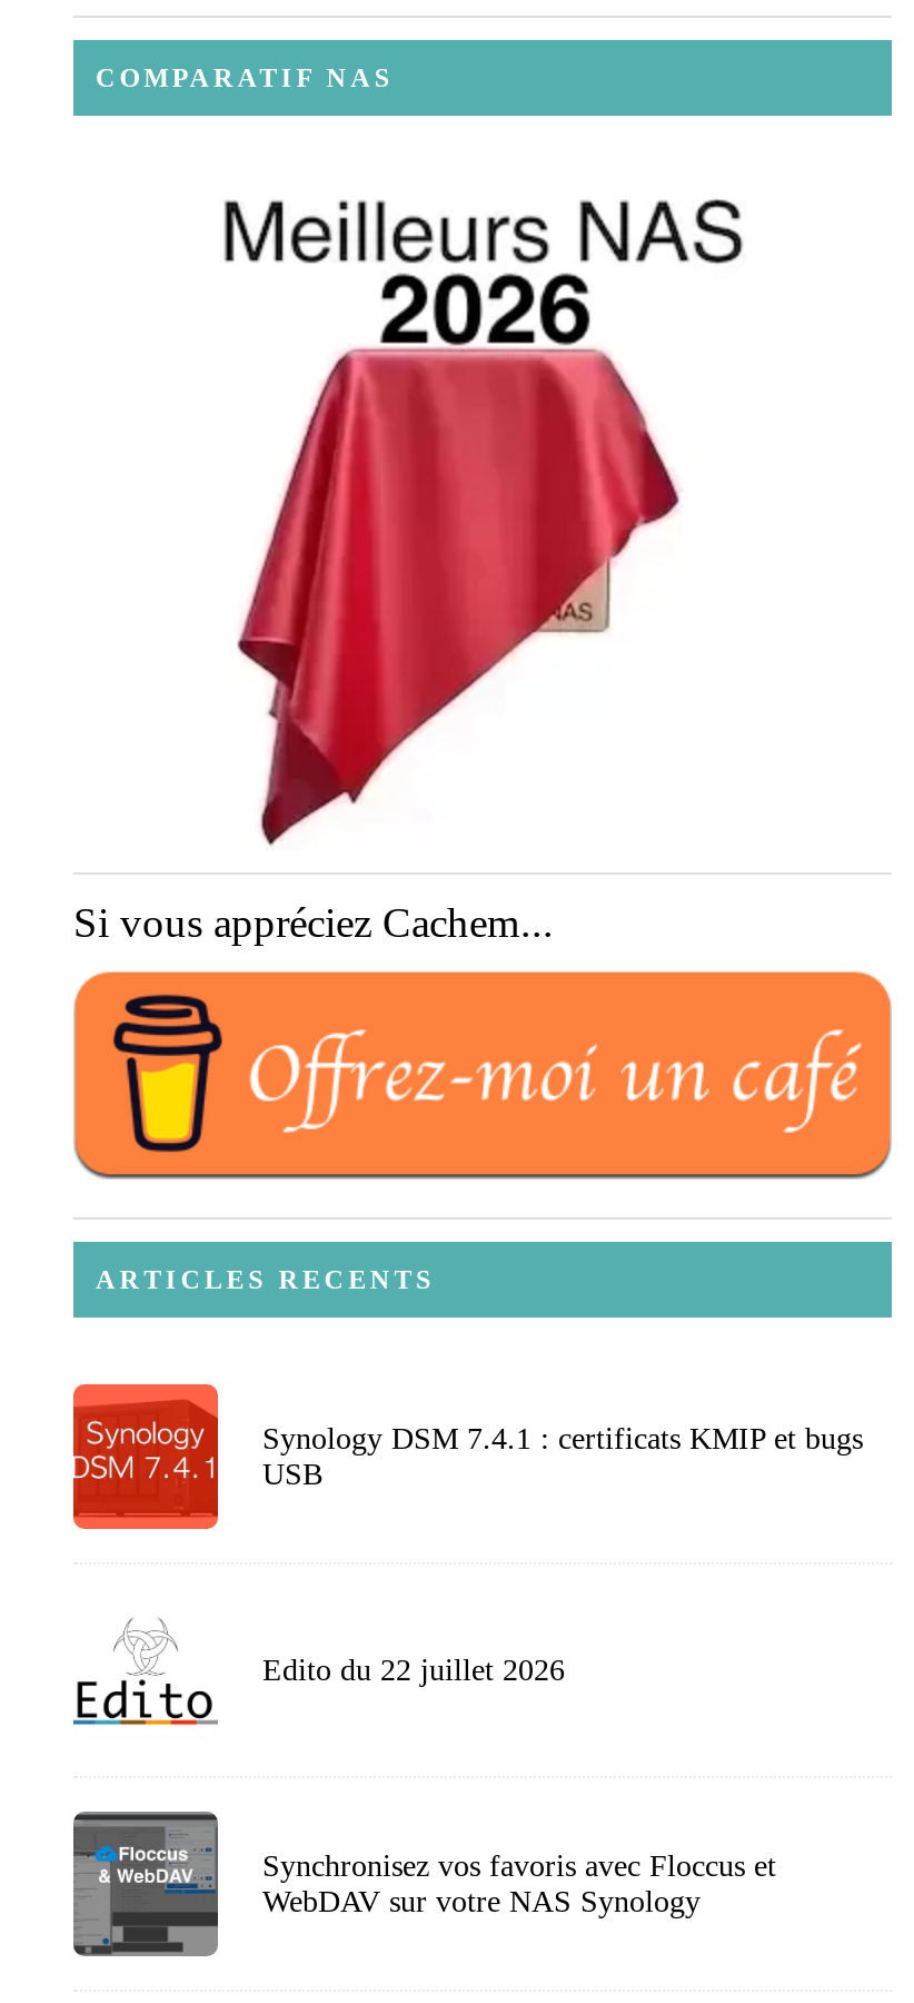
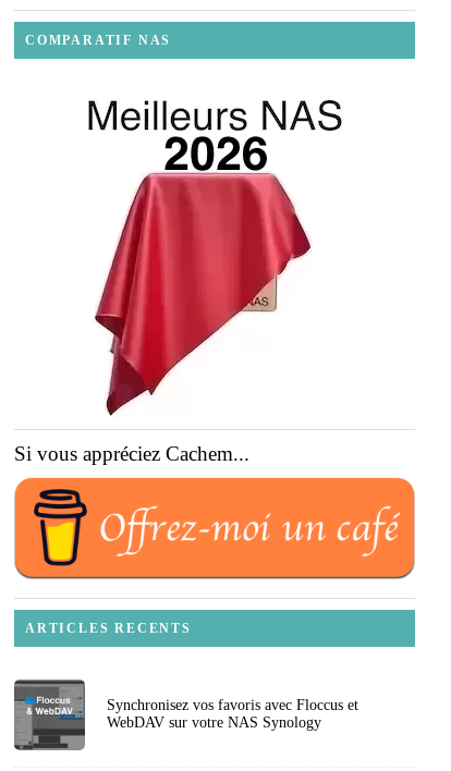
[71,1382,863,1531] [image] | Synology DSM 7.4.1 : certificats KMIP et bugs | USB -> none
[73,1620,565,1727] [image] | Edito du 22 juillet 2026 -> none

